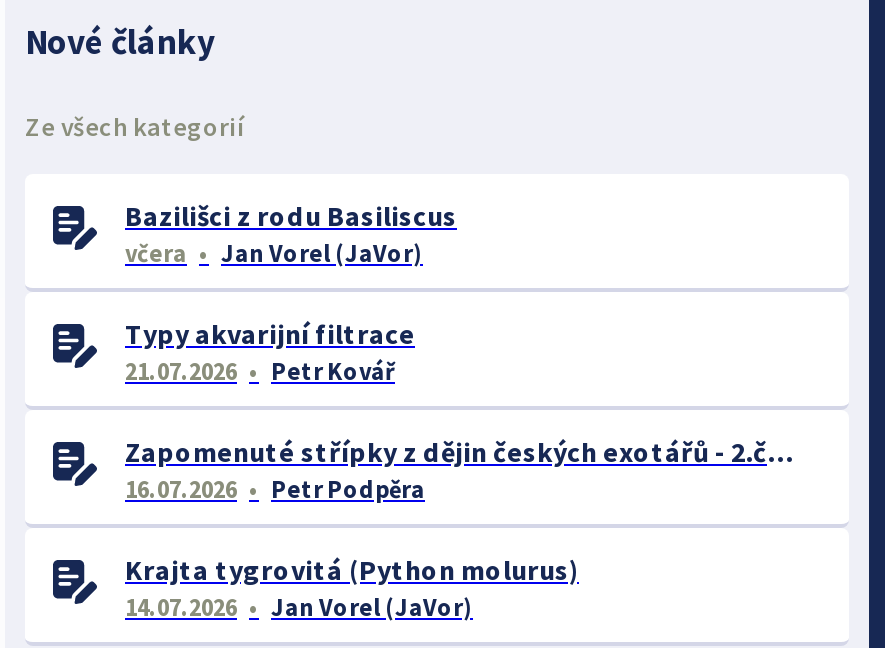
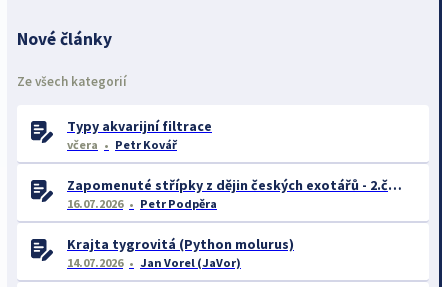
[125,198,457,268] Bazilišci z rodu Basiliscus | včera | Jan Vorel (JaVor) -> none
[125,356,237,386] 21.07.2026 -> [67,137,98,152] včera

